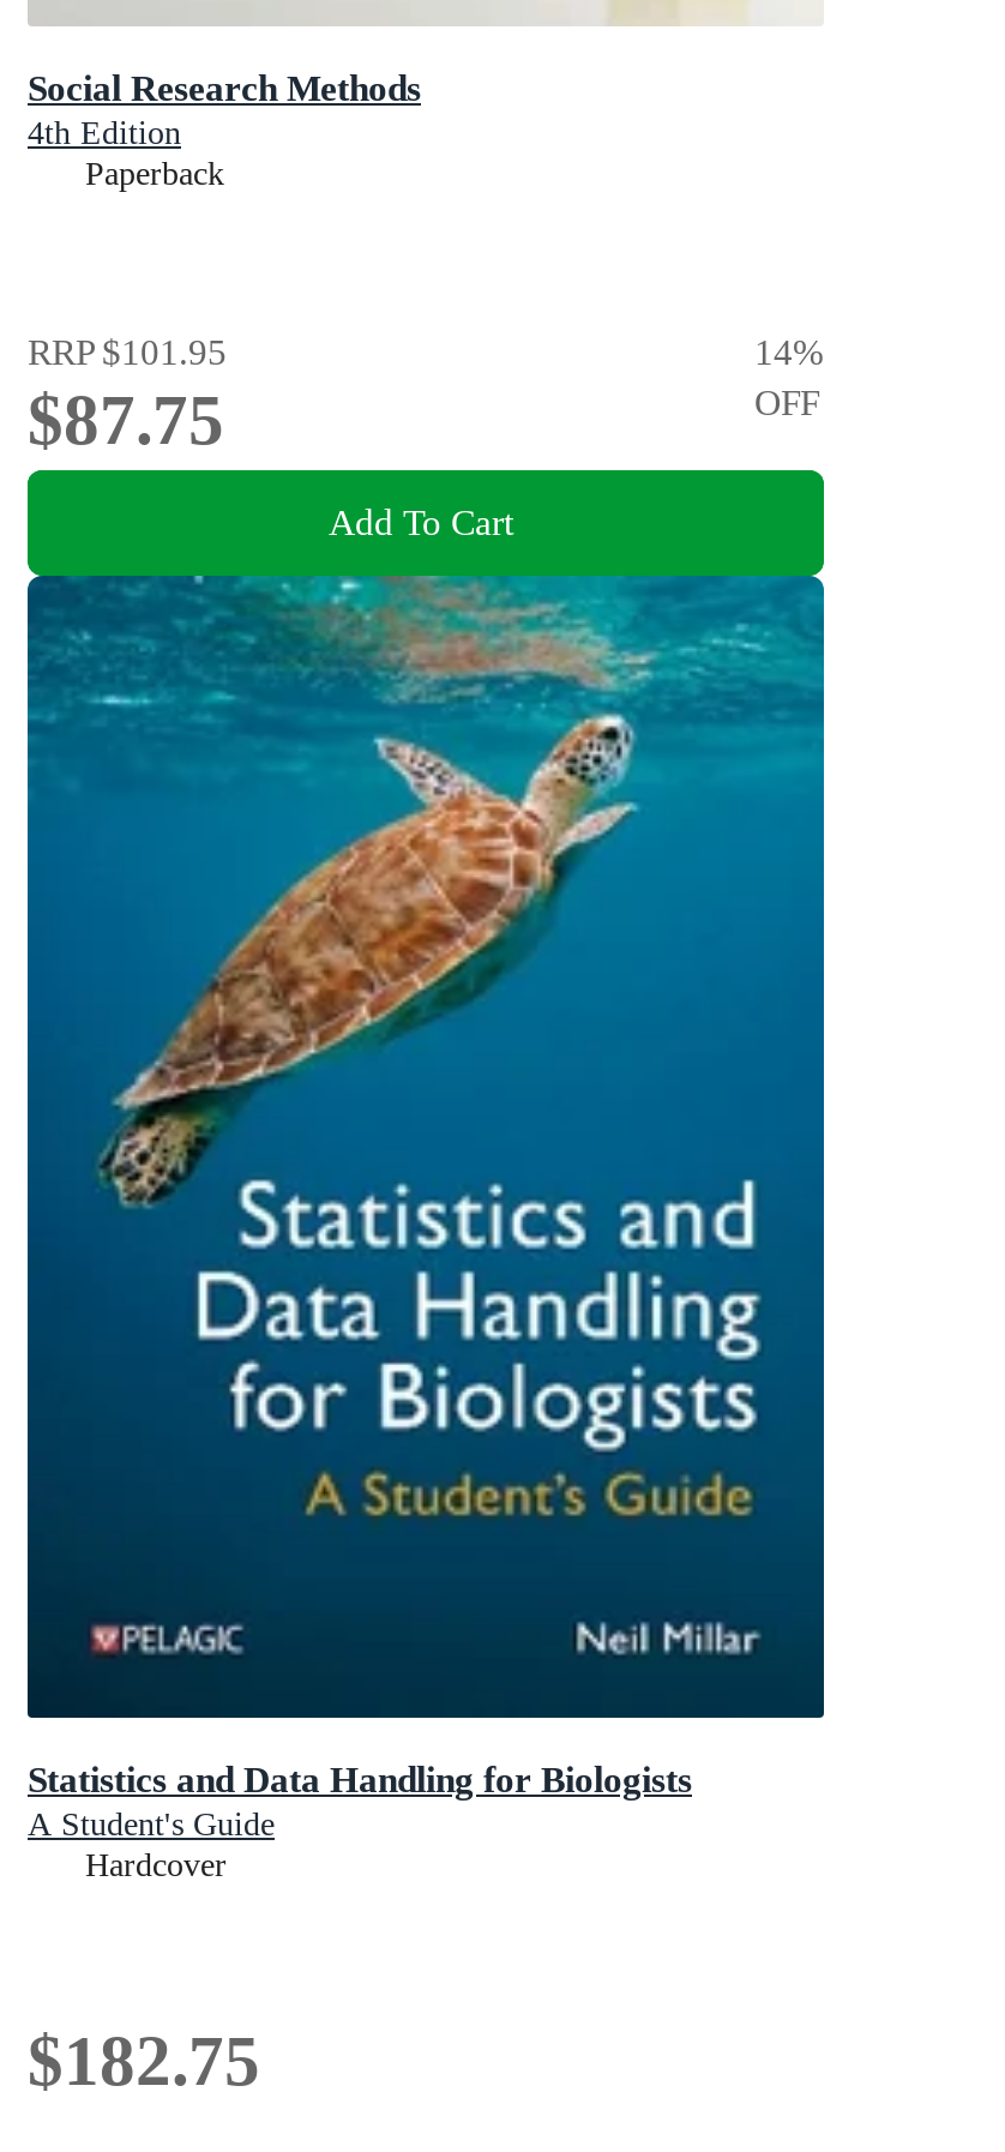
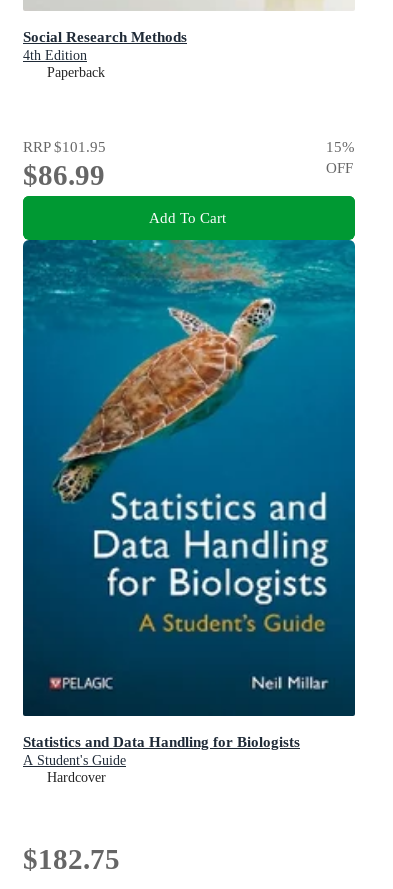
[754,331,824,372] 14% -> [326,138,355,155] 15%
[28,381,224,458] $87.75 -> [23,159,105,191] $86.99

